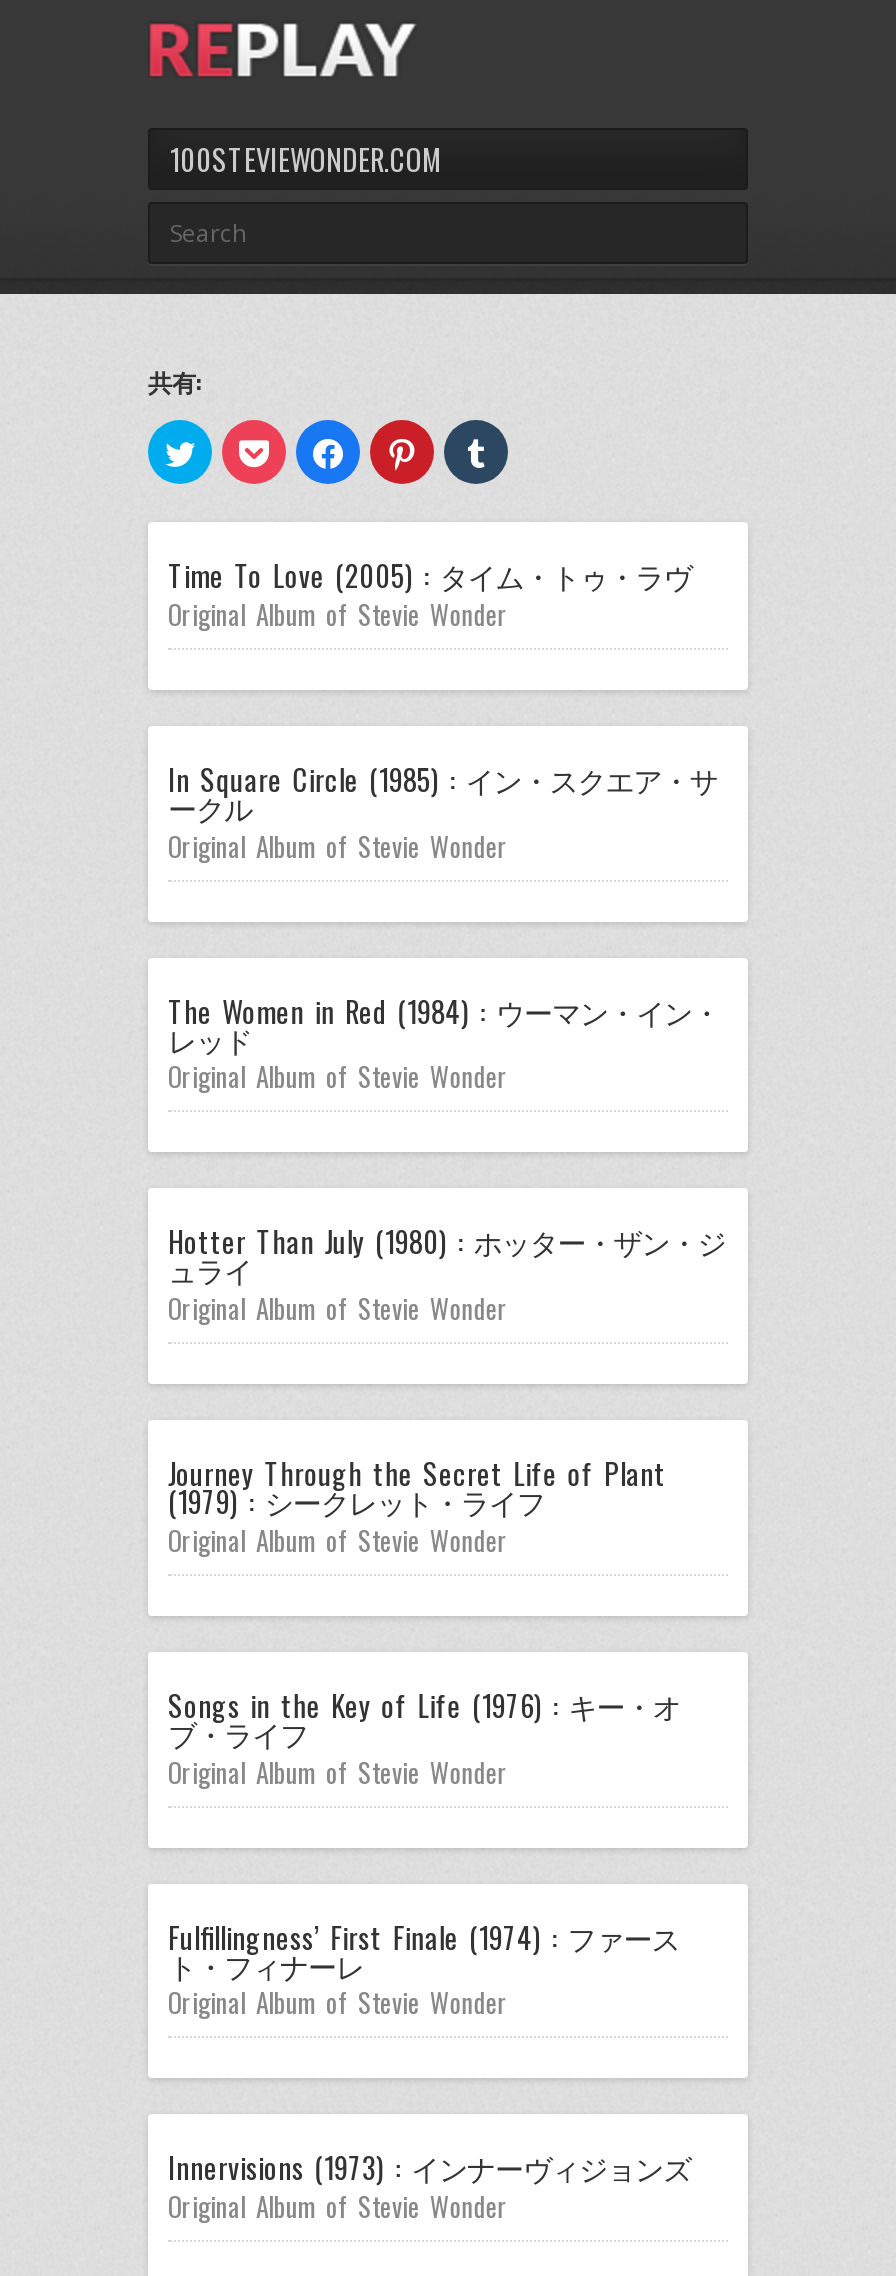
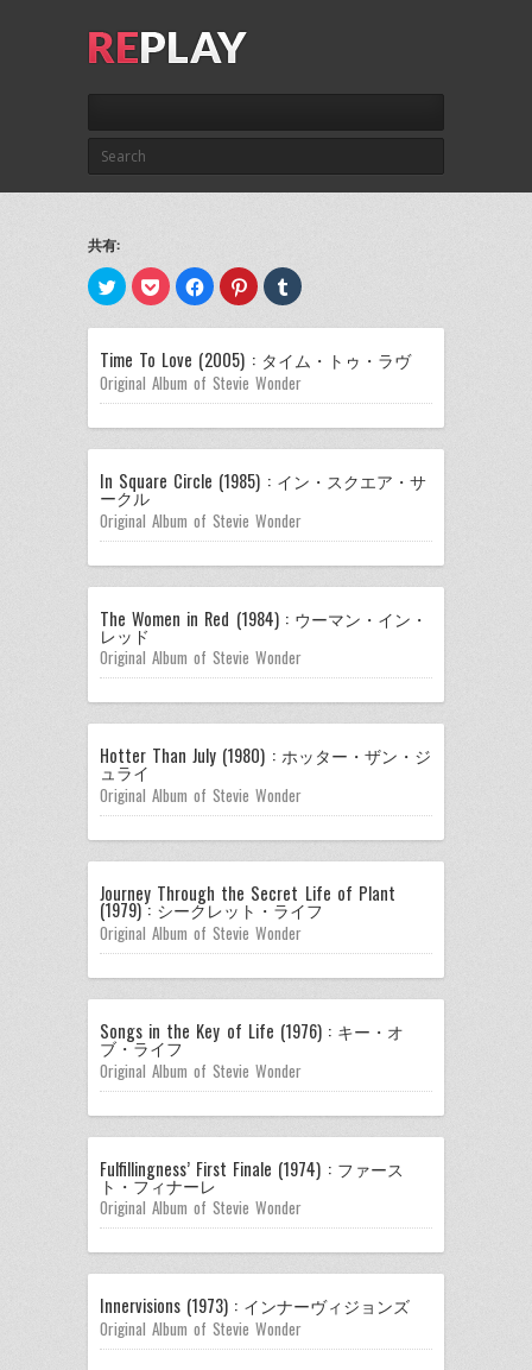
[170,138,442,180] 100STEVIEWONDER.COM -> none

